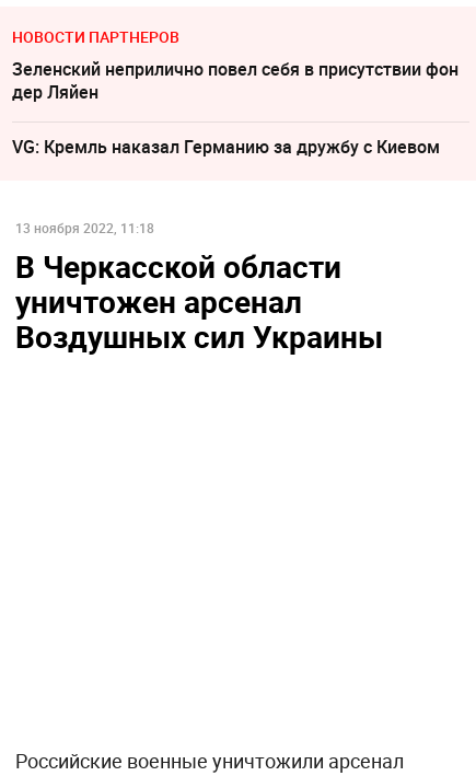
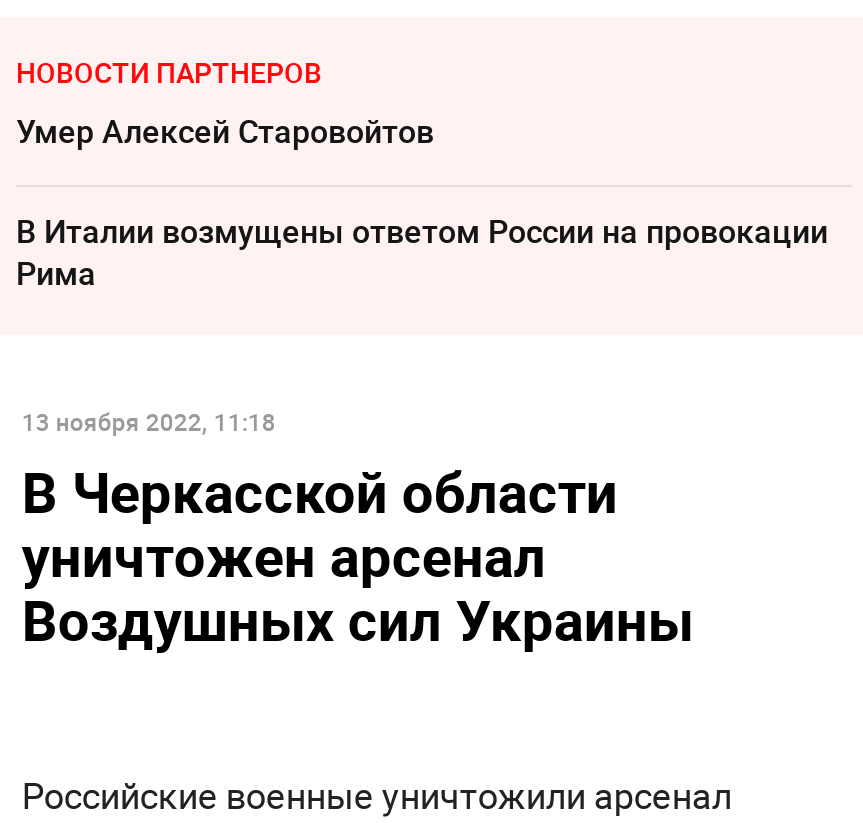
[12,57,458,104] Зеленский неприлично повел cебя в присутствии фон | дер Ляйен -> [16,109,434,153] Умер Алексeй Старовойтов
[12,135,440,159] VG: Кремль наказал Германию за дружбу с Киевом -> [16,209,828,295] В Италии возмущены ответом России на провокации | Рима

